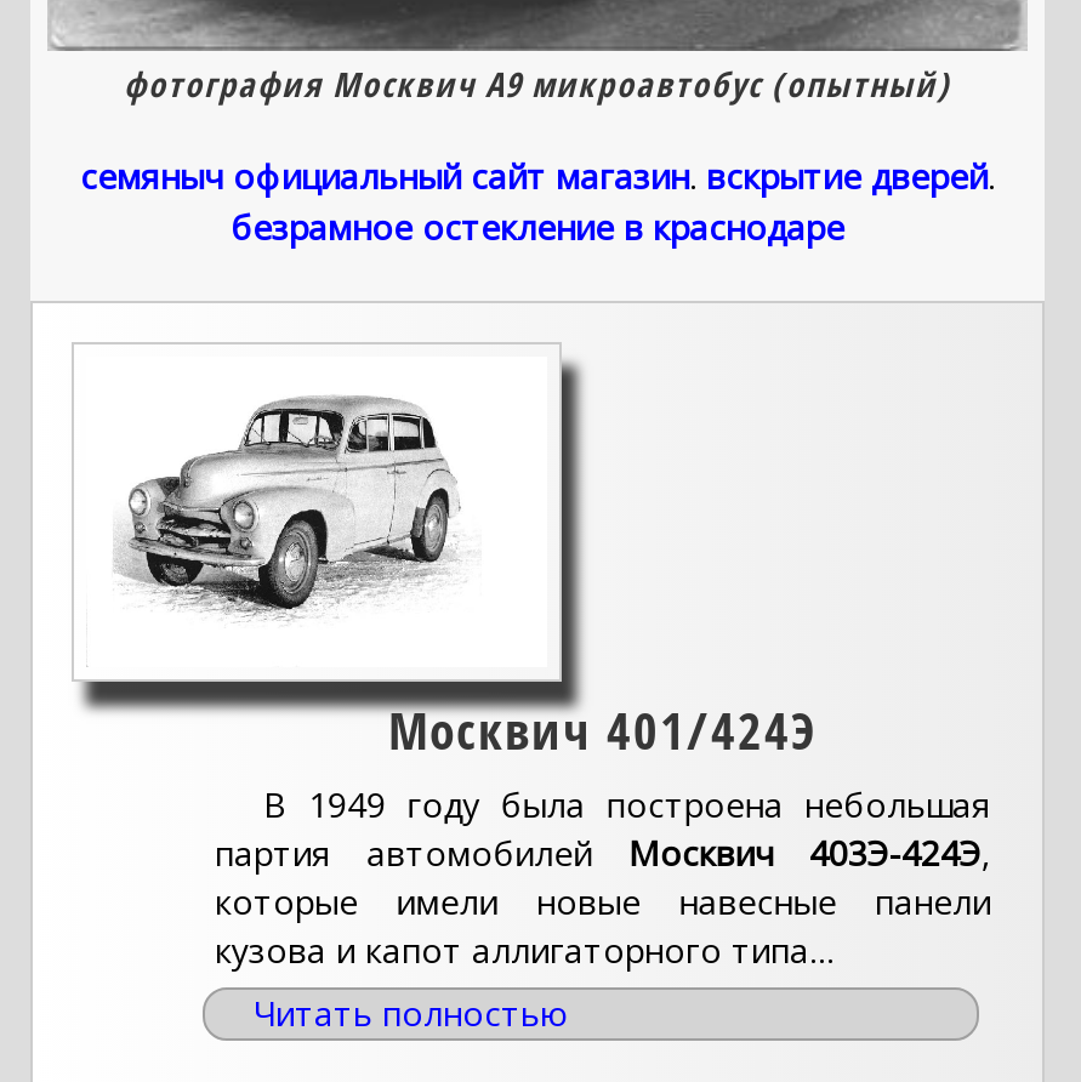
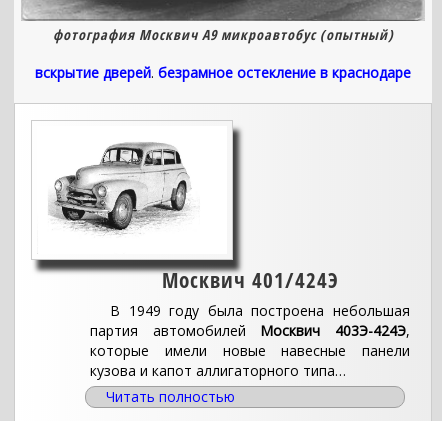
[80,153,995,250] семяныч официальный сайт магазин. вскрытие дверей. | безрамное остекление в краснодаре -> [35,63,411,82] вскрытие дверей. безрамное остекление в краснодаре

